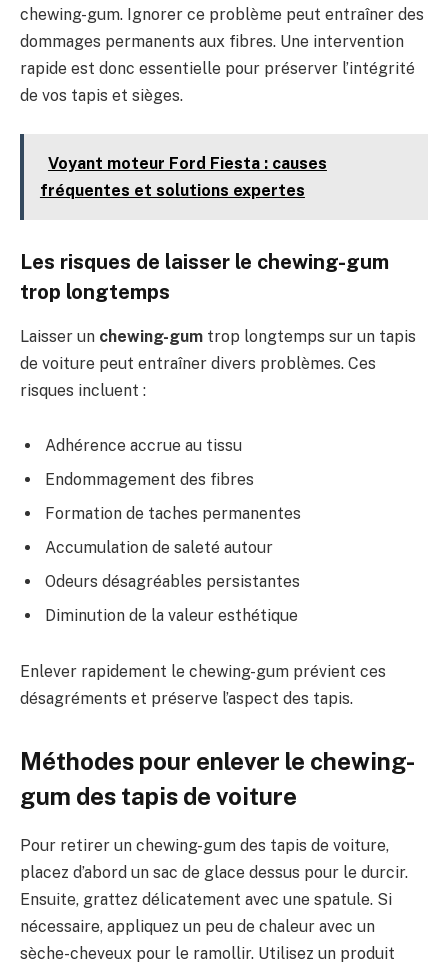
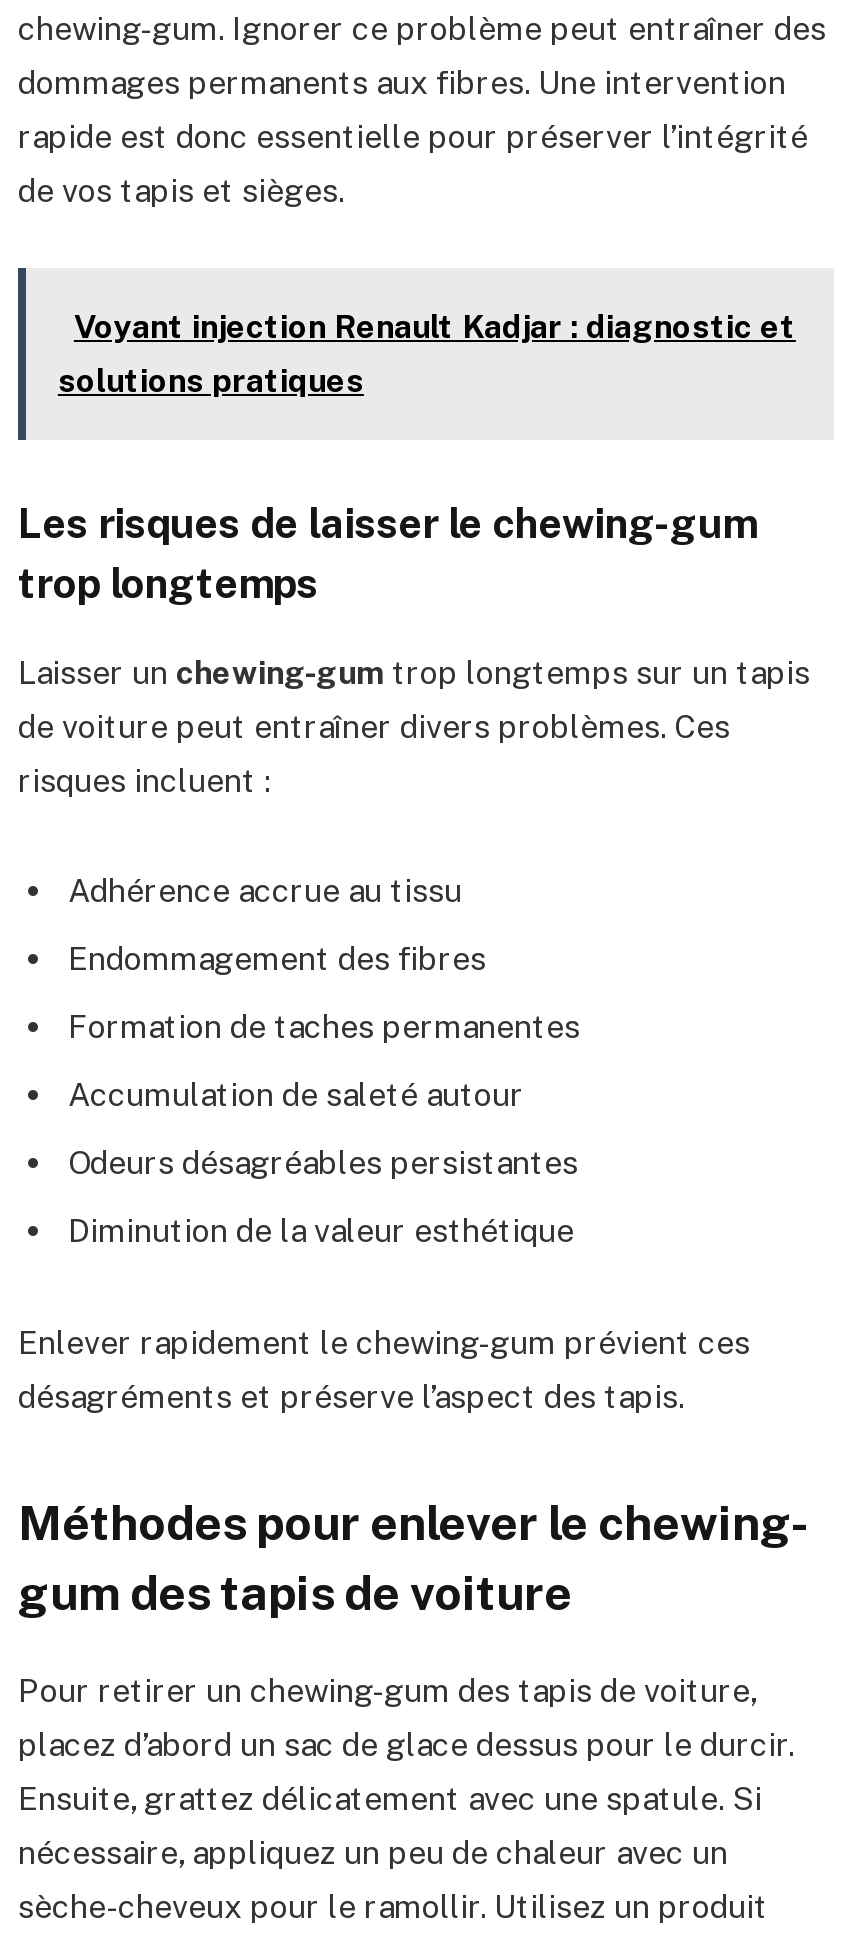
[40,154,327,200] Voyant moteur Ford Fiesta : causes | fréquentes et solutions expertes -> [58,308,796,400] Voyant injection Renault Kadjar : diagnostic et | solutions pratiques

